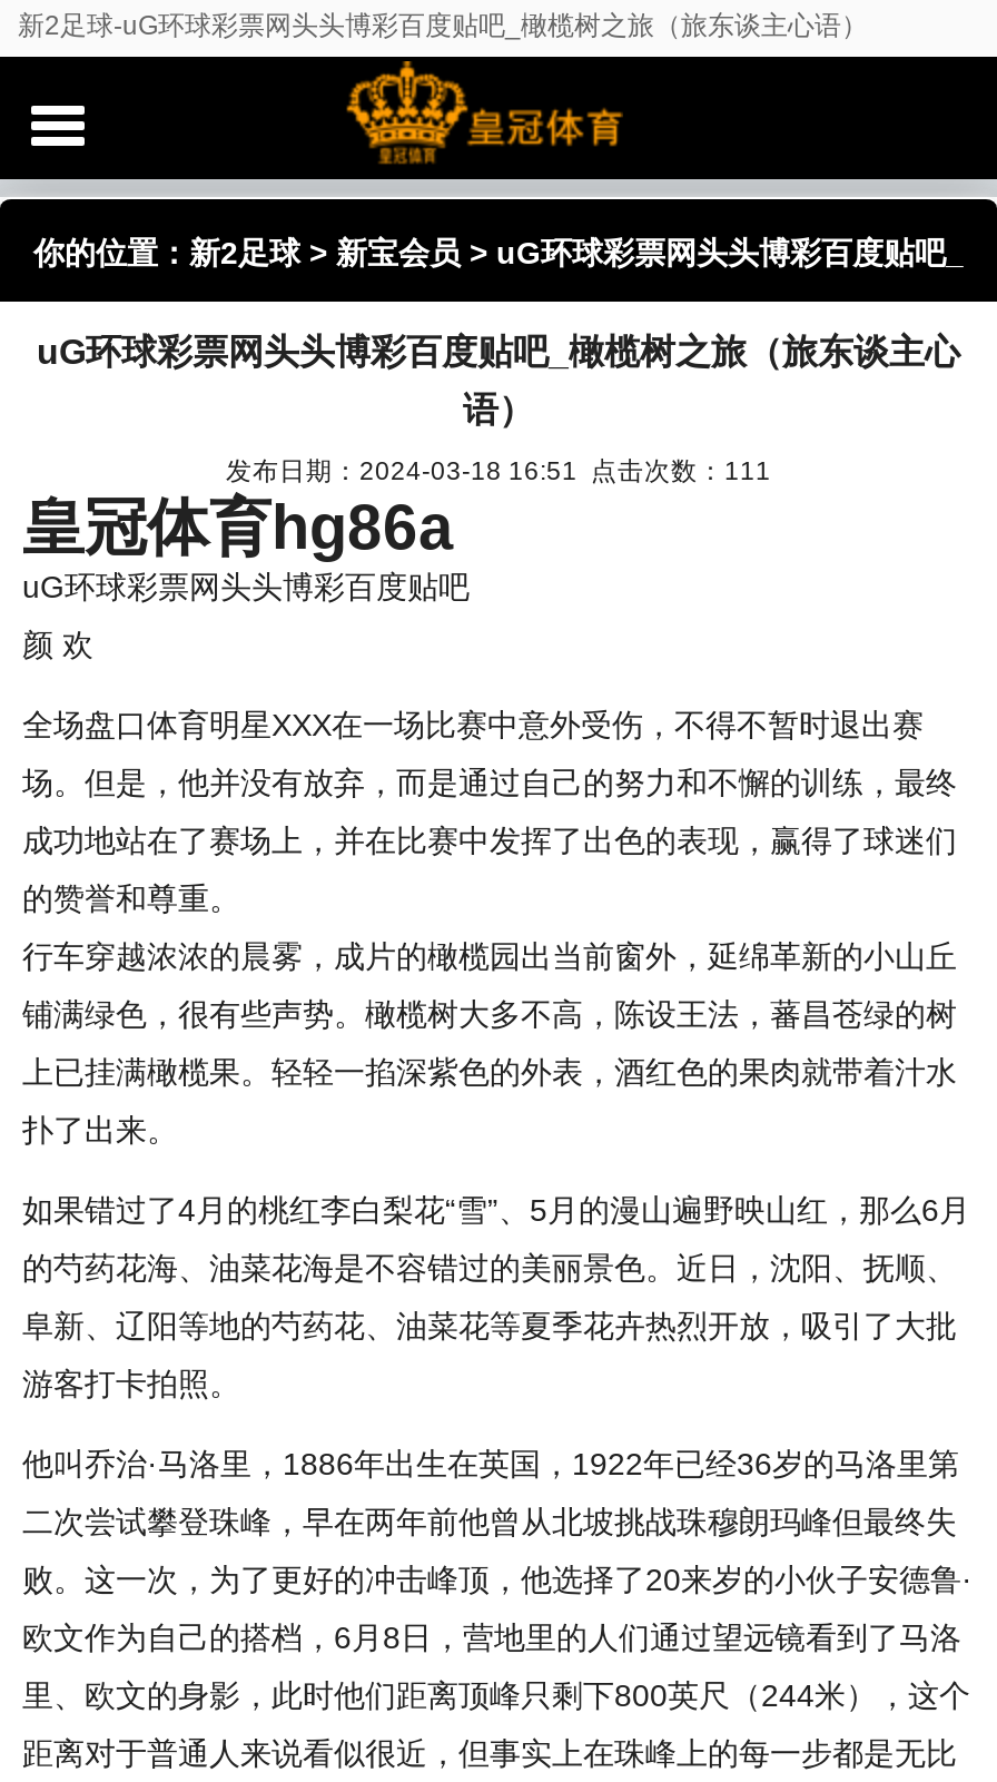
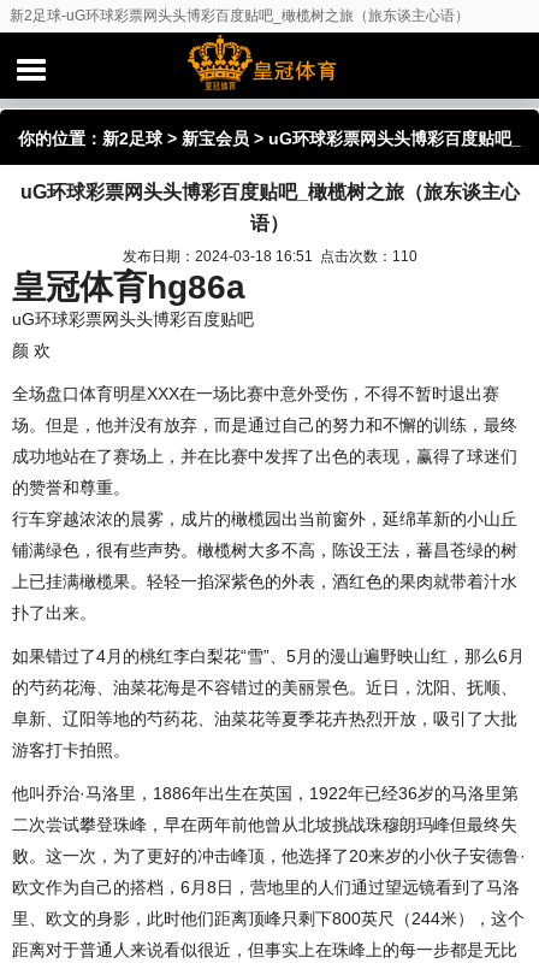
[226,455,771,484] 发布日期：2024-03-18 16:51 点击次数：111 -> [122,248,417,264] 发布日期：2024-03-18 16:51 点击次数：110

